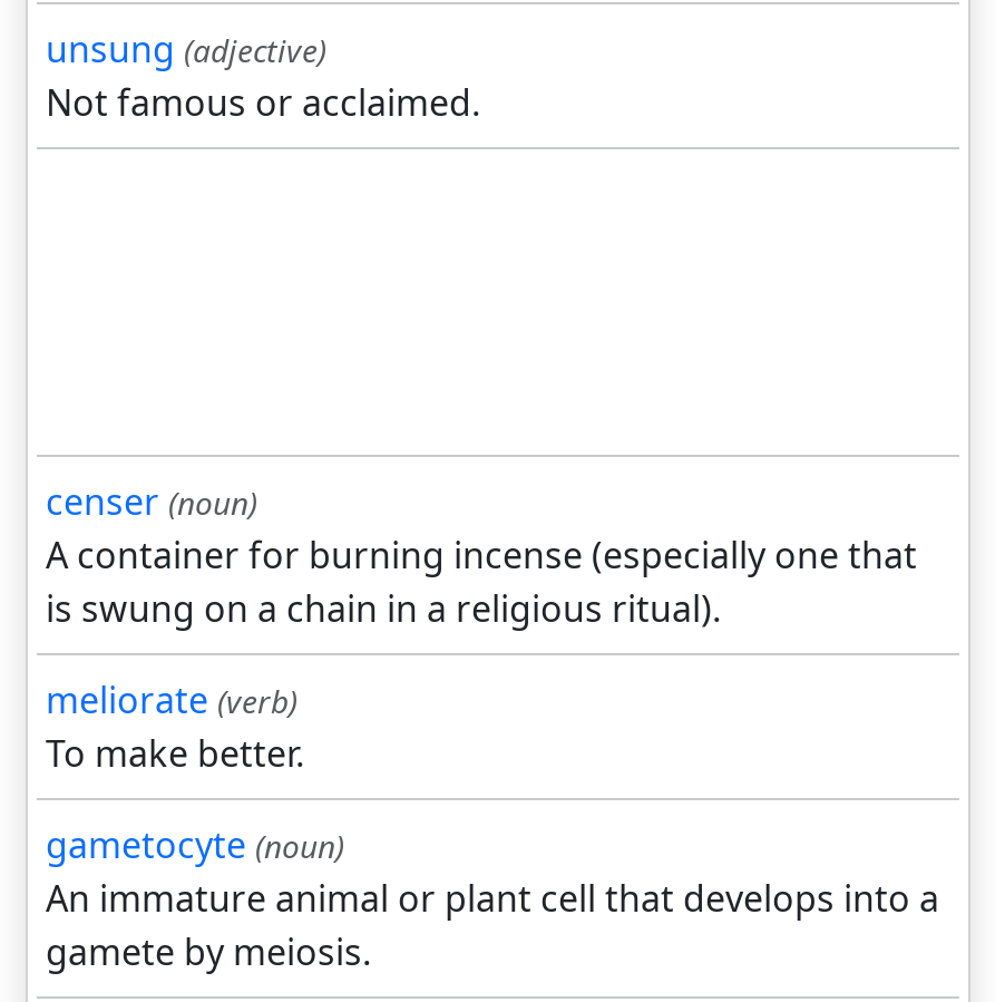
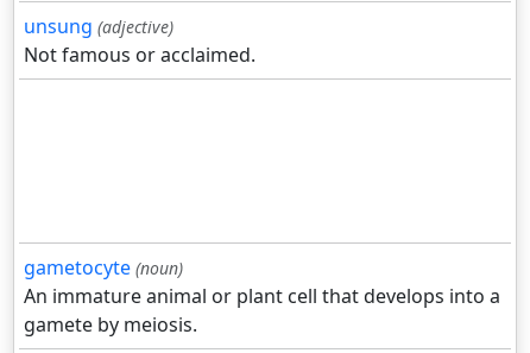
[46,477,917,778] censer (noun) | A container for burning incense (especially one that | is swung on a chain in a religious ritual). | meliorate (verb) | To make better. -> none

